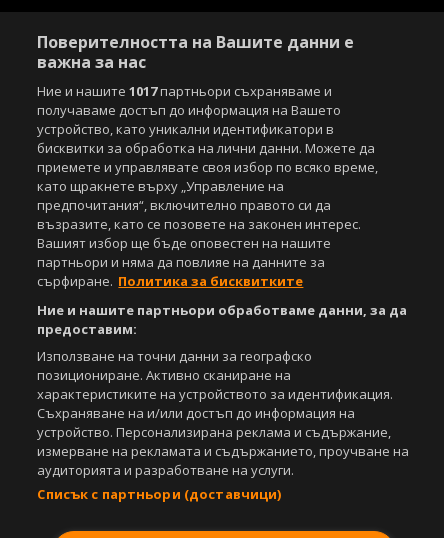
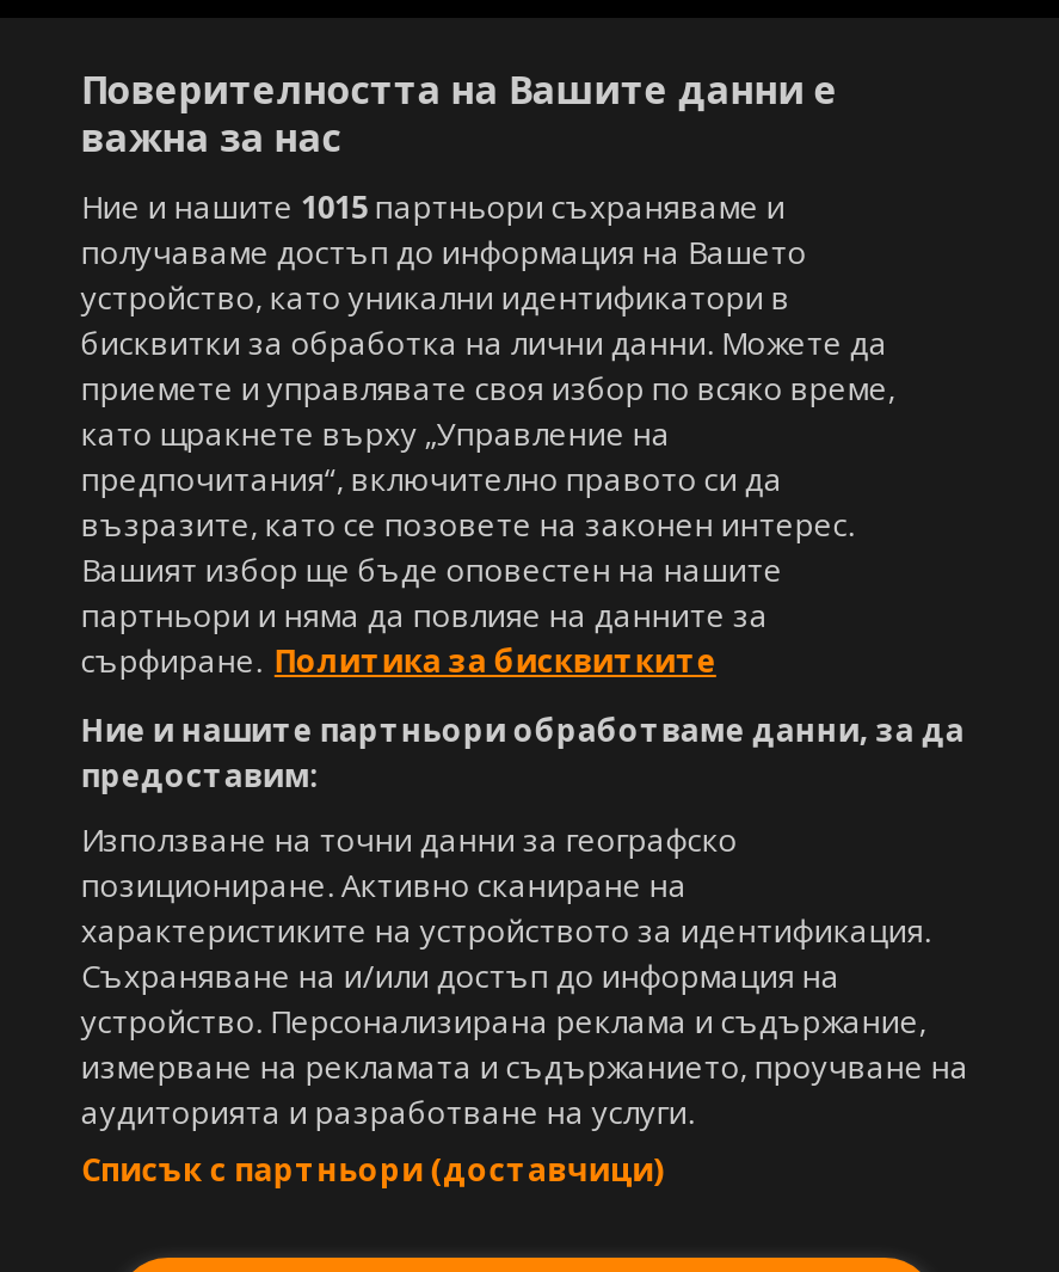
[37,82,332,100] Ние и нашите 1017 партньори съхраняваме и -> [81,185,785,228] Ние и нашите 1015 партньори съхраняваме и

